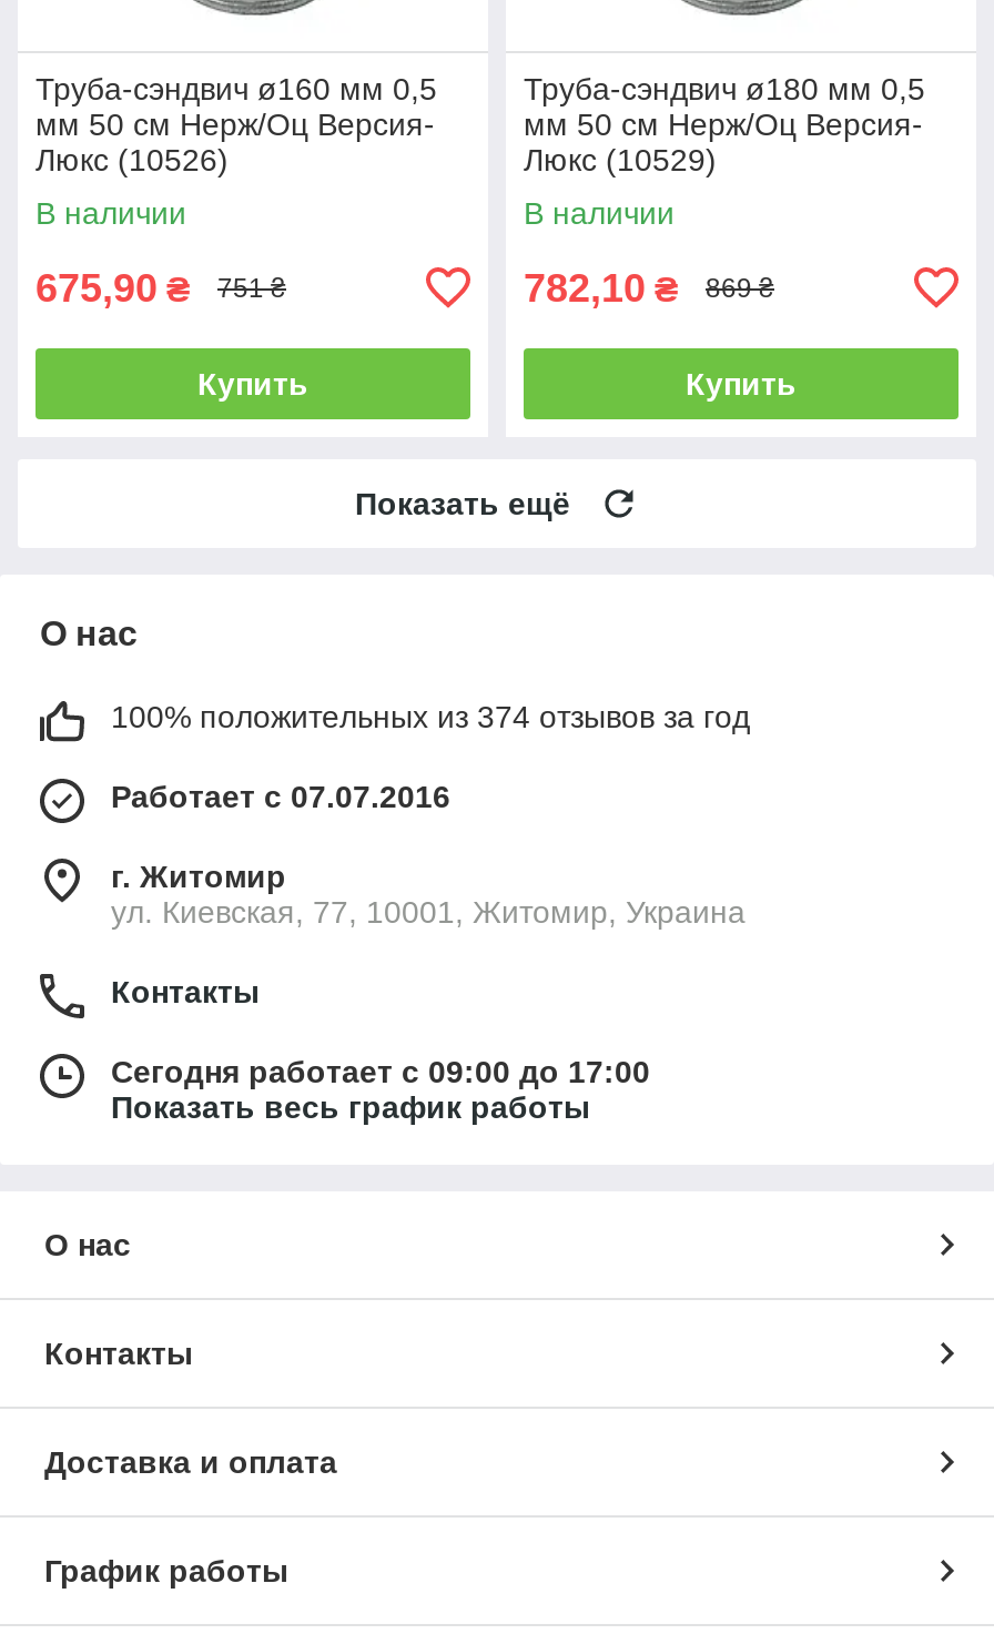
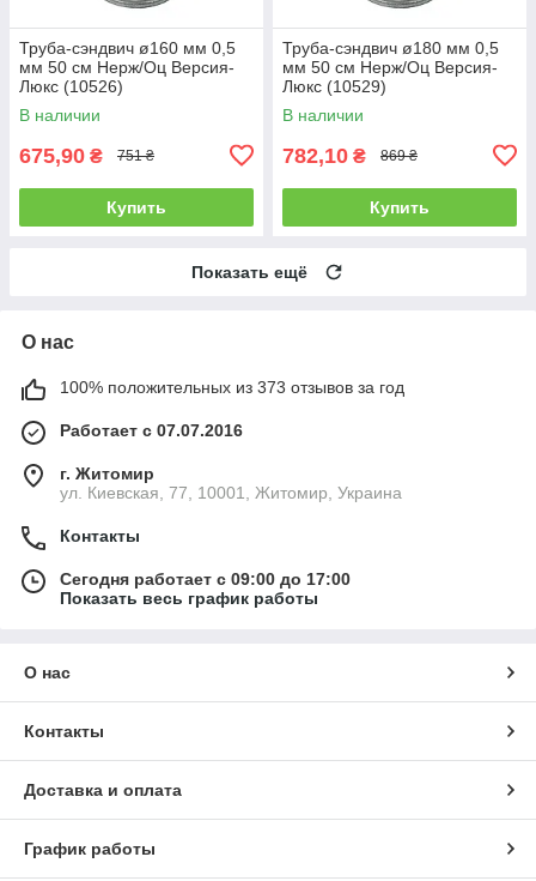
[111,698,750,734] 100% положительных из 374 отзывов за год -> [60,377,404,397] 100% положительных из 373 отзывов за год

